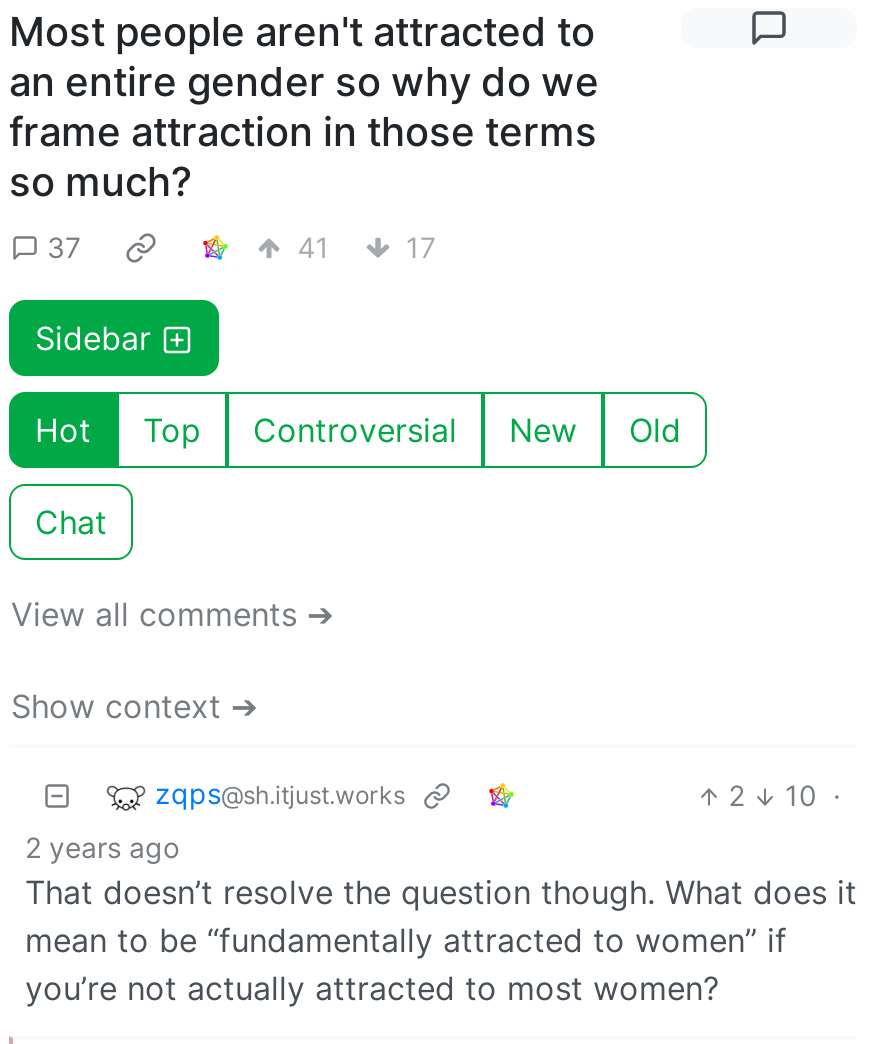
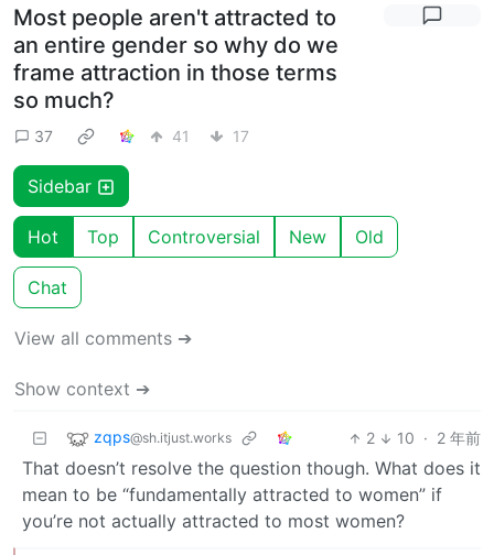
[25,778,841,864] 10 · | 2 years ago -> [397,429,481,447] 10 · 2 年前

